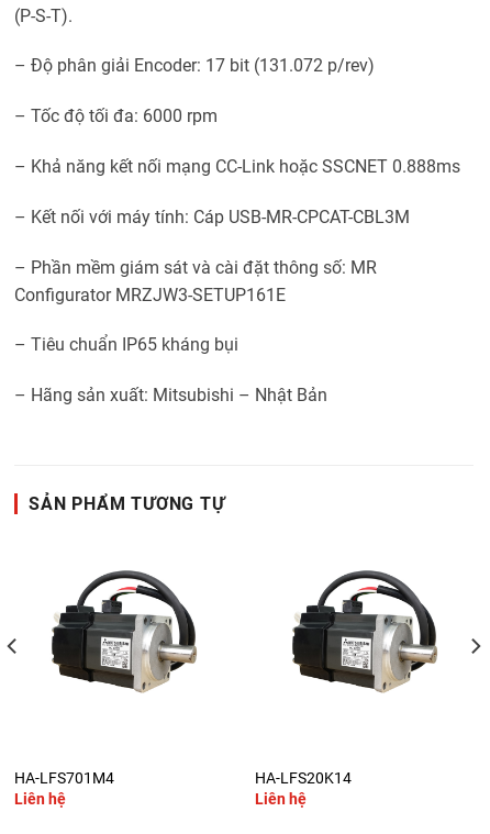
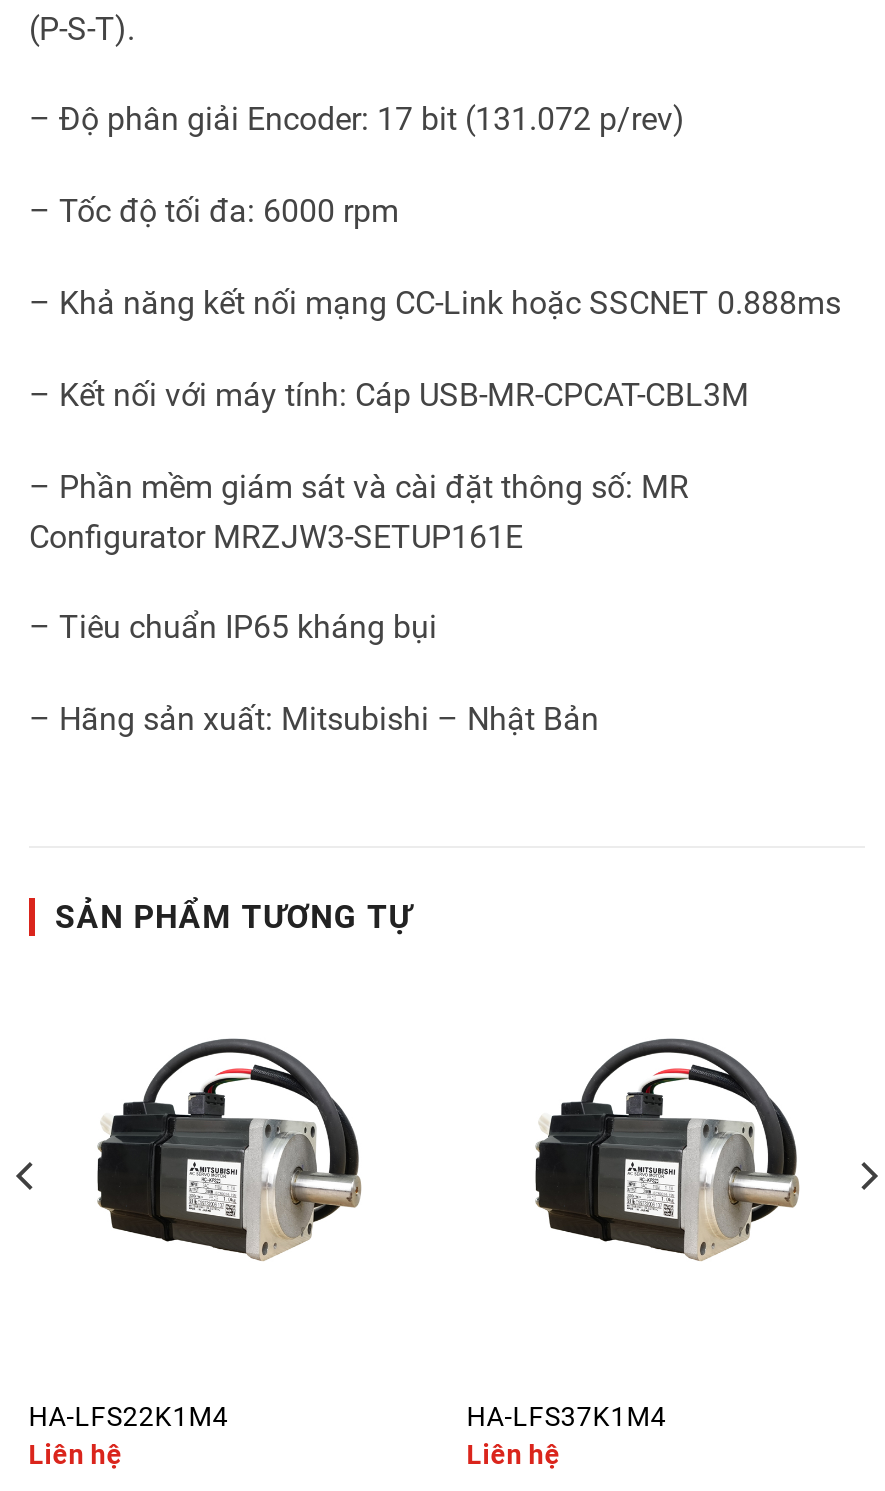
[14,769,114,787] HA-LFS701M4 -> [29,1401,229,1433] HA-LFS22K1M4
[255,769,351,787] HA-LFS20K14 -> [467,1401,667,1433] HA-LFS37K1M4

